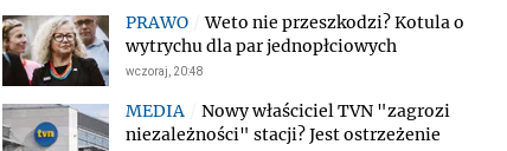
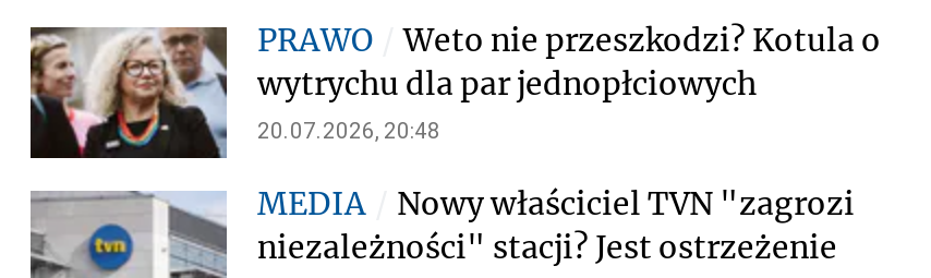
[126,65,204,78] wczoraj, 20:48 -> [257,119,440,143] 20.07.2026, 20:48

